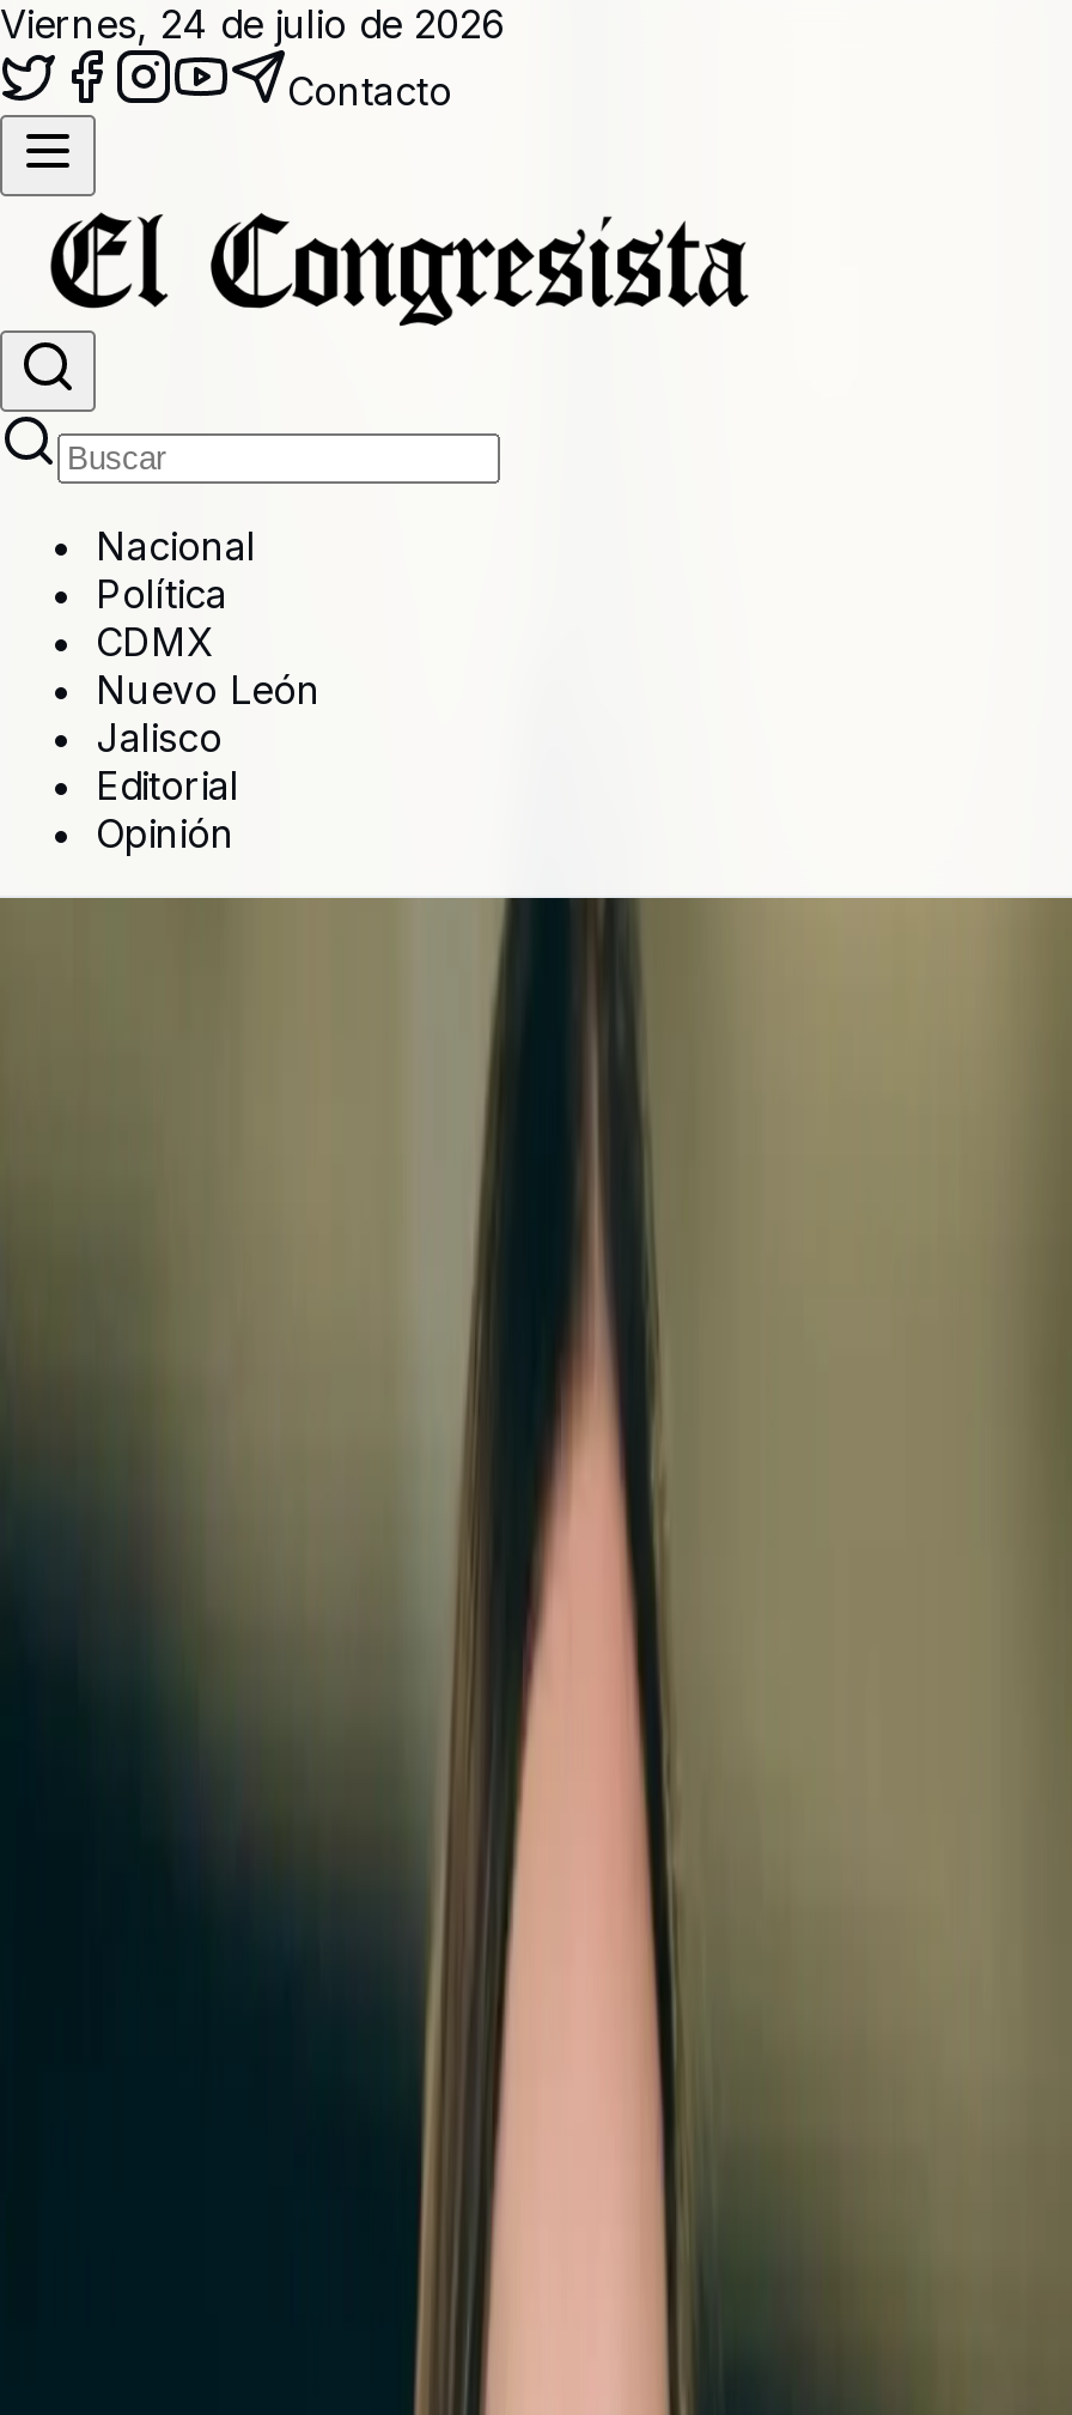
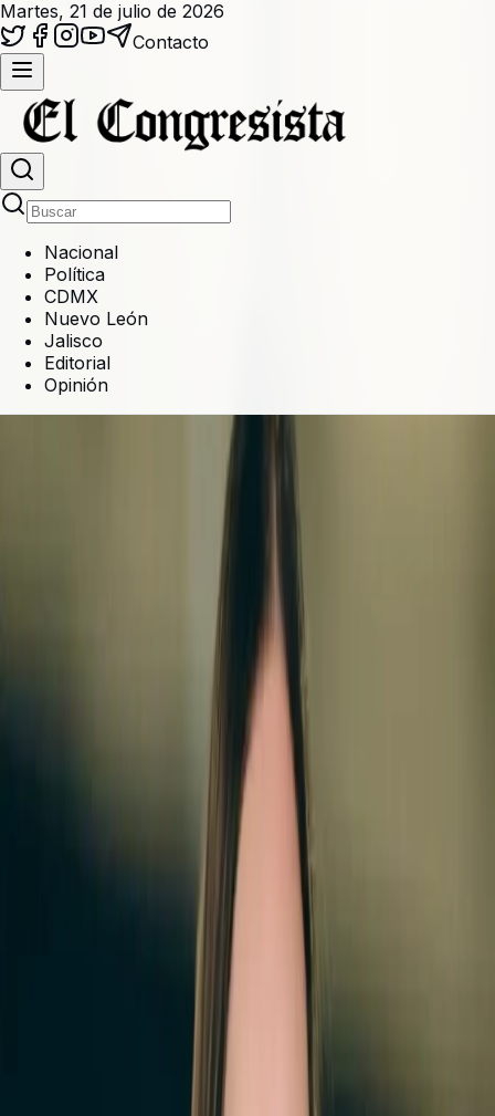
[0,0,505,48] Viernes, 24 de julio de 2026 -> [0,0,224,22] Martes, 21 de julio de 2026

